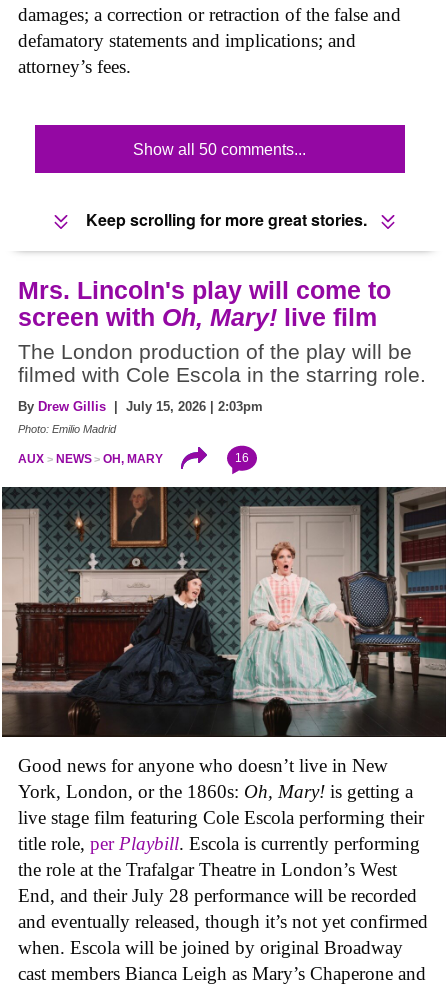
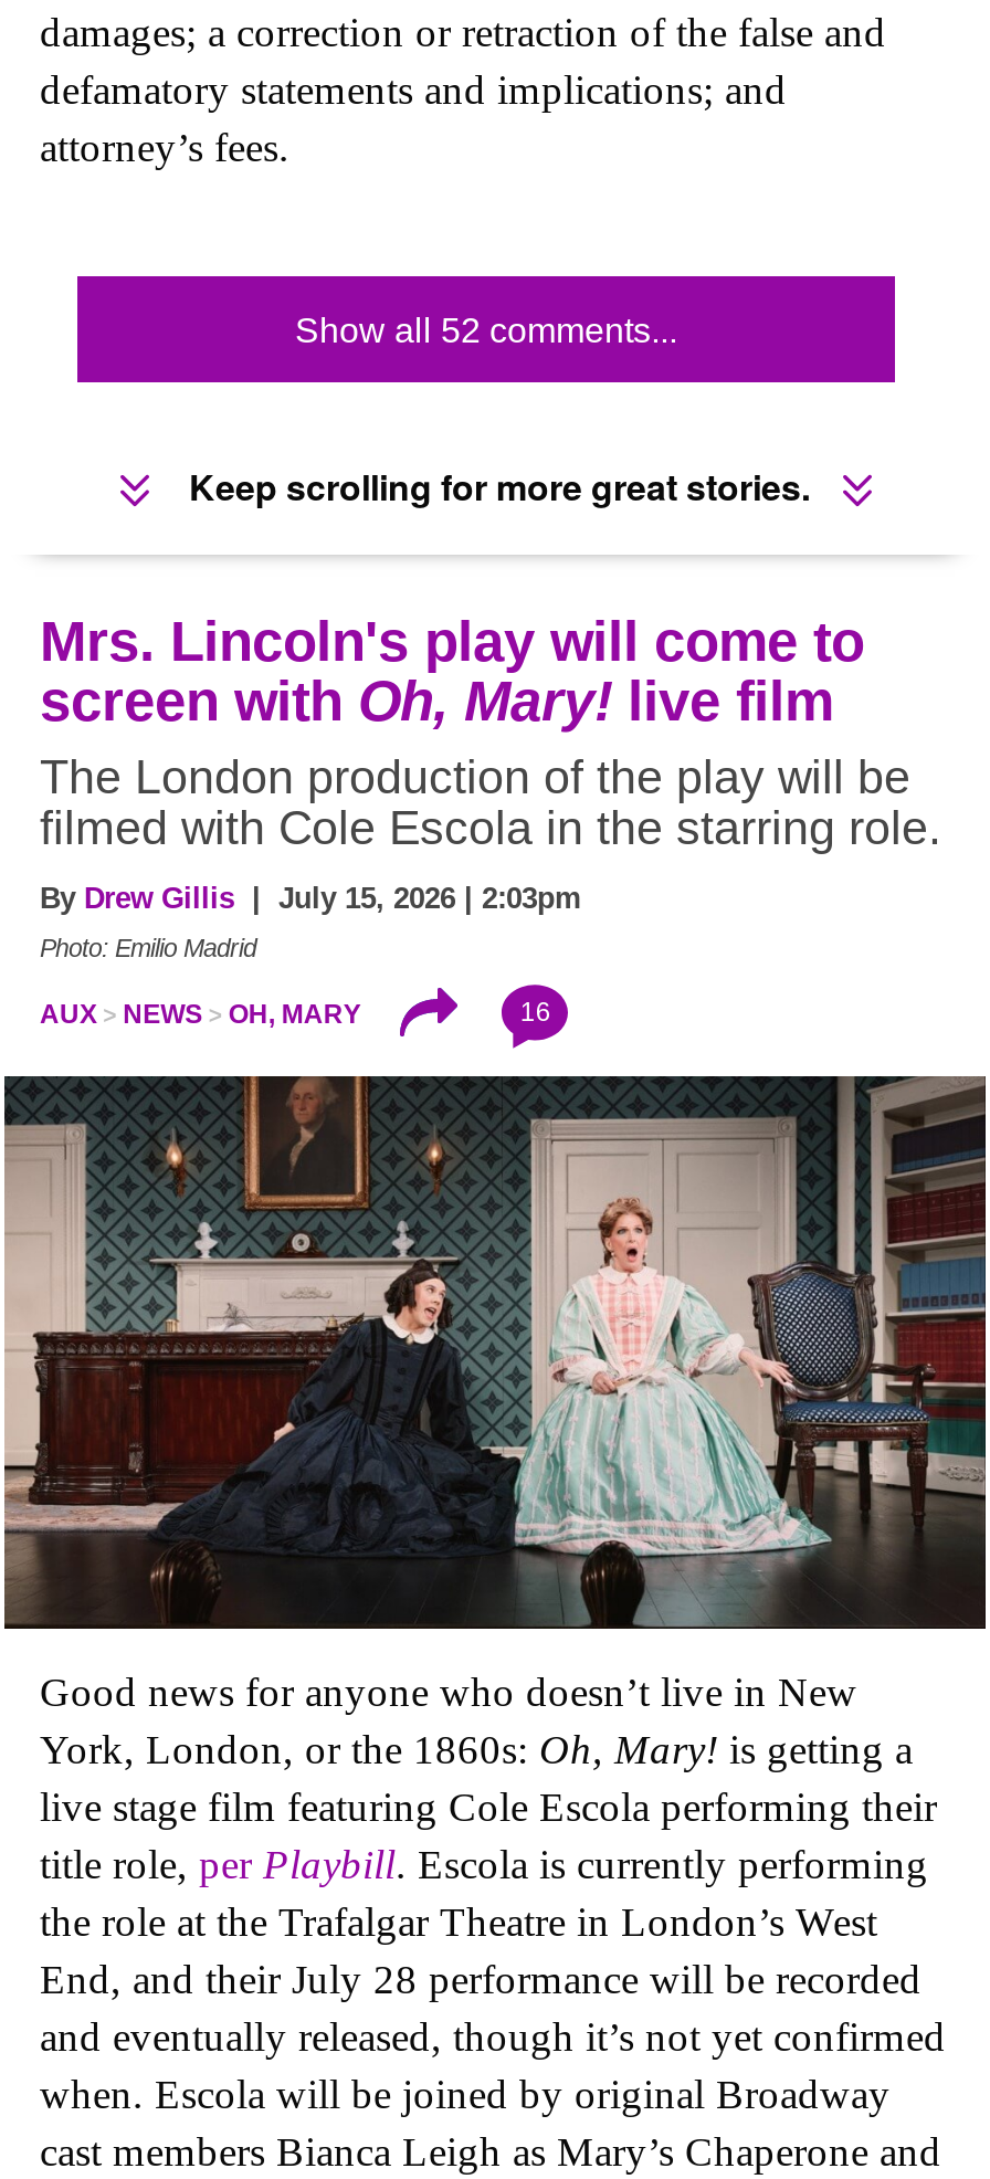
[133,141,306,158] Show all 50 comments... -> [295,311,677,349] Show all 52 comments...

